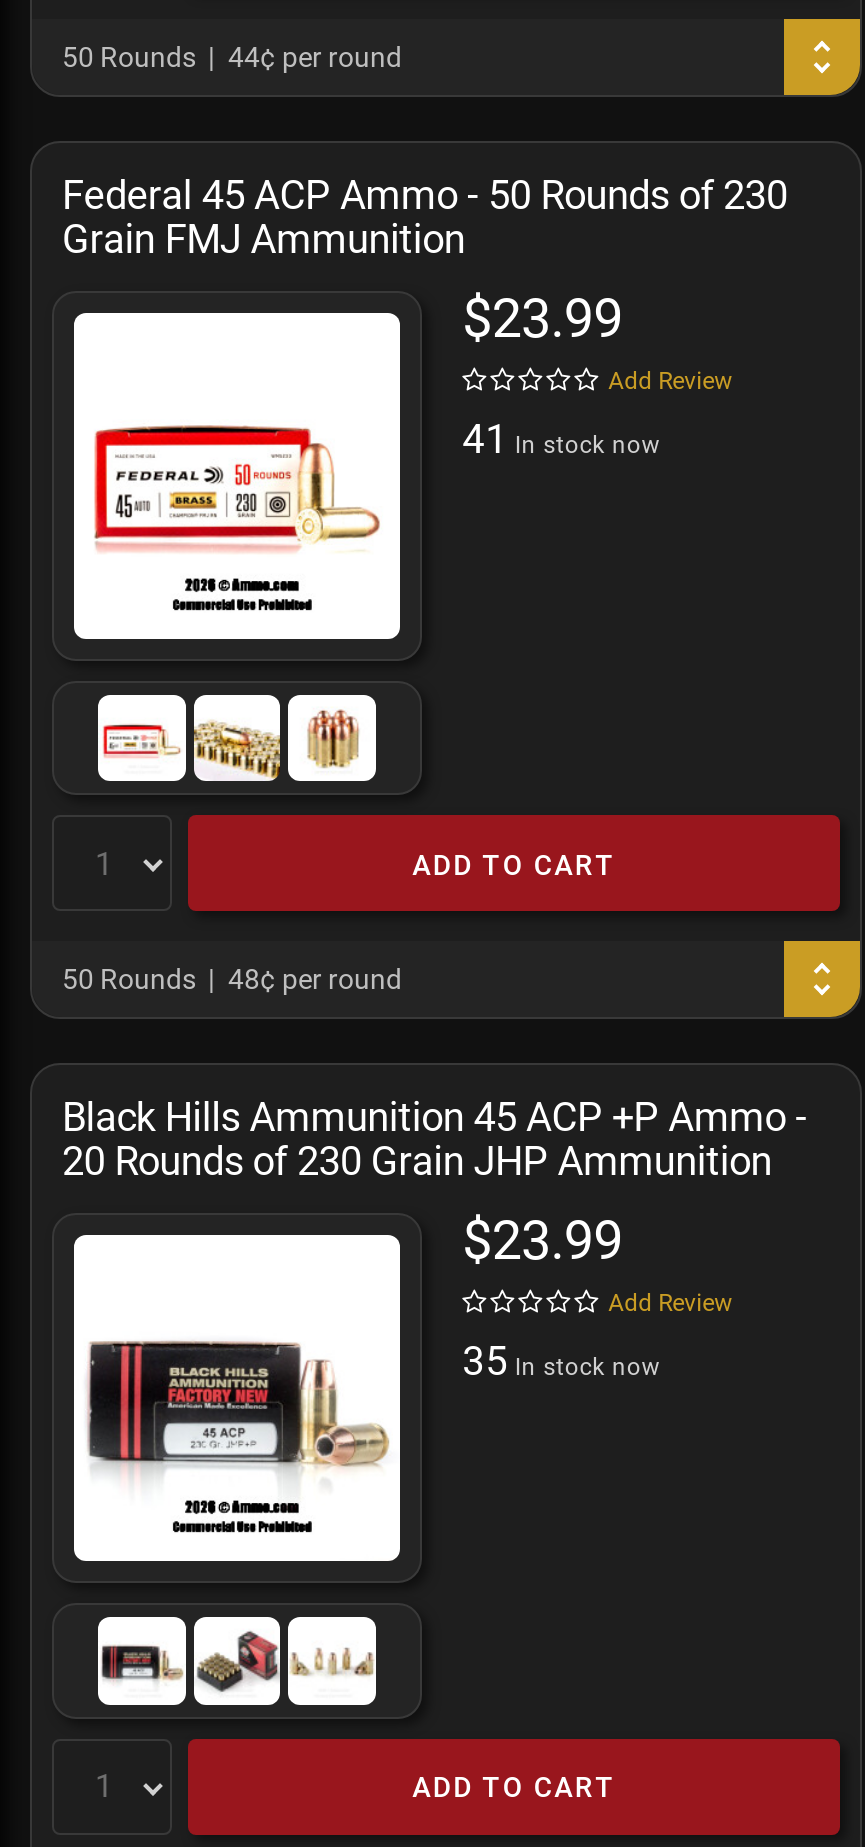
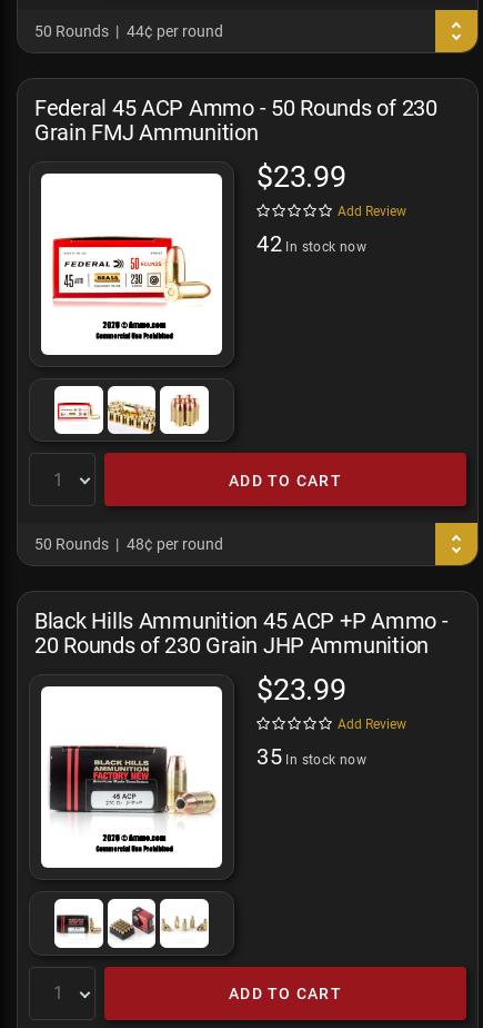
[462,414,660,462] 41 In stock now -> [257,230,367,257] 42 In stock now

